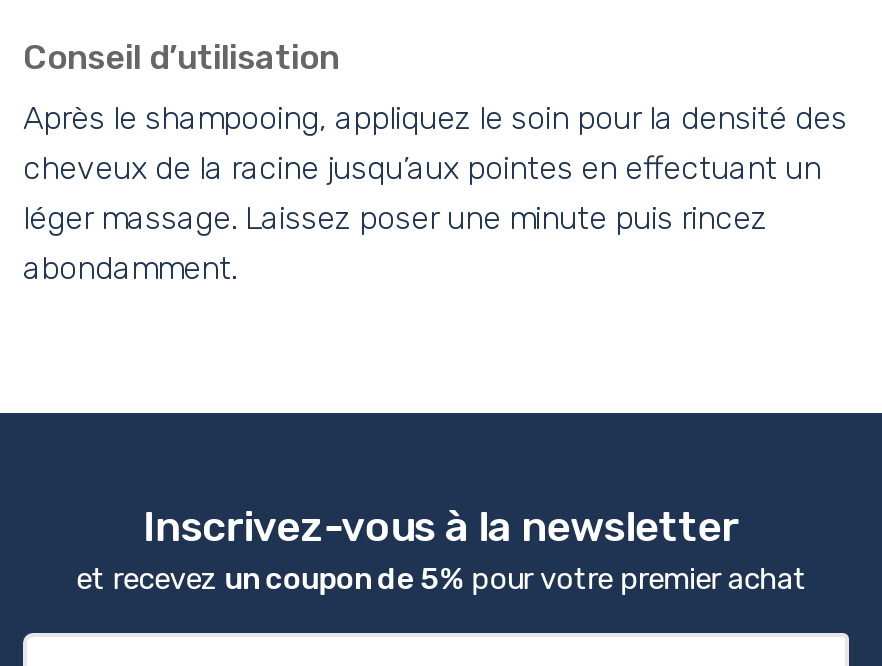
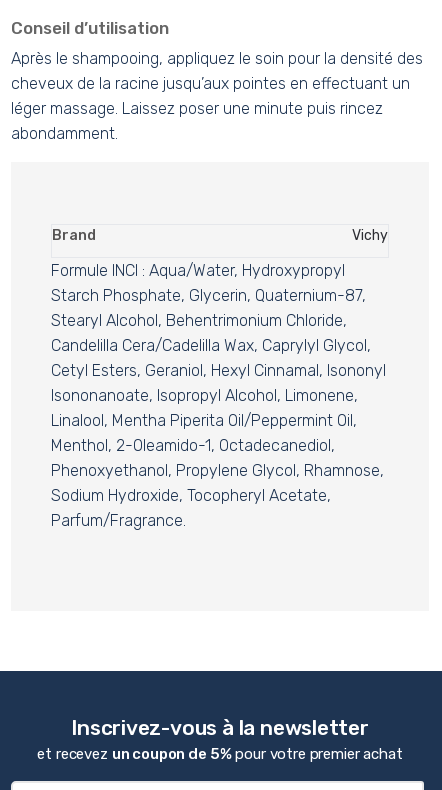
none -> [51,227,388,530] Brand | Vichy | Formule INCI : Aqua/Water, Hydroxypropyl | Starch Phosphate, Glycerin, Quaternium-87, | Stearyl Alcohol, Behentrimonium Chloride, | Candelilla Cera/Cadelilla Wax, Caprylyl Glycol, | Cetyl Esters, Geraniol, Hexyl Cinnamal, Isononyl | Isononanoate, Isopropyl Alcohol, Limonene, | Linalool, Mentha Piperita Oil/Peppermint Oil, | Menthol, 2-Oleamido-1, Octadecanediol, | Phenoxyethanol, Propylene Glycol, Rhamnose, | Sodium Hydroxide, Tocopheryl Acetate, | Parfum/Fragrance.

